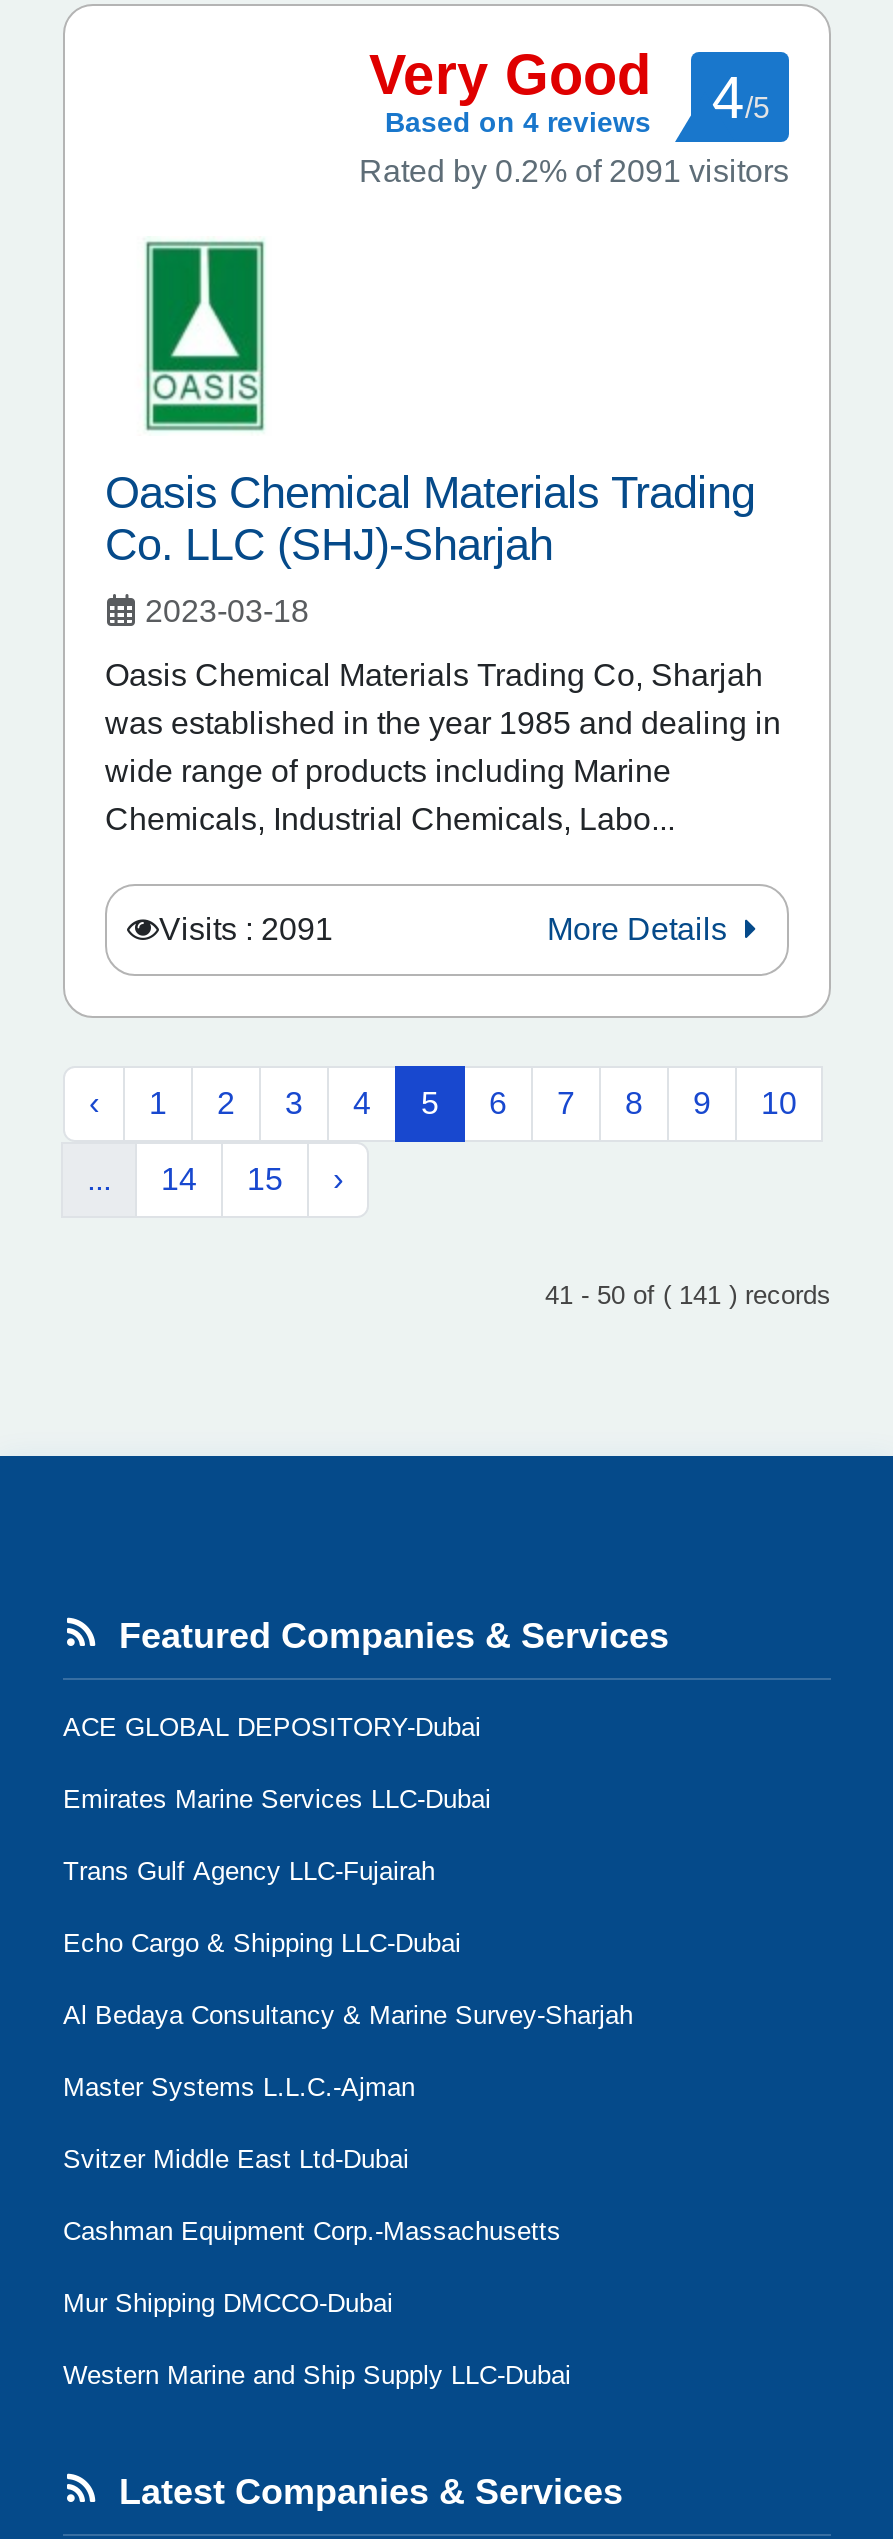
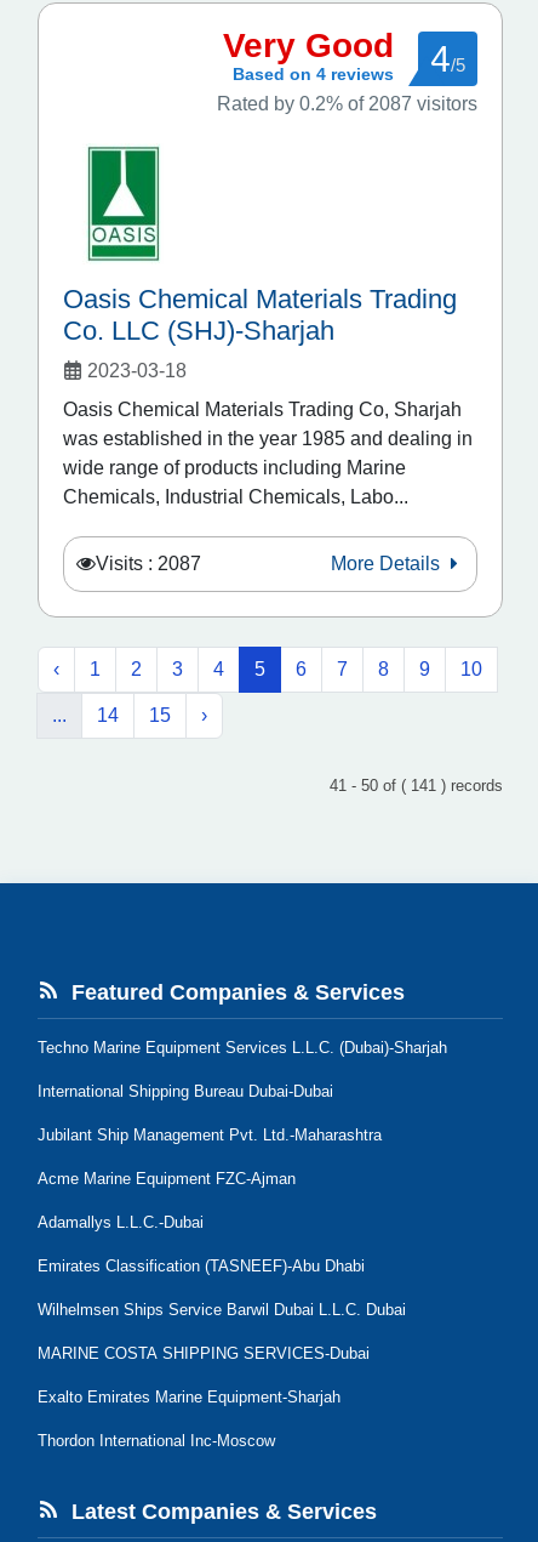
[359,154,789,188] Rated by 0.2% of 2091 visitors -> [217,93,477,114] Rated by 0.2% of 2087 visitors
[159,912,333,946] Visits : 2091 -> [96,553,201,574] Visits : 2087
[63,1712,481,1742] ACE GLOBAL DEPOSITORY-Dubai -> [38,1039,447,1057] Techno Marine Equipment Services L.L.C. (Dubai)-Sharjah
[63,1784,491,1814] Emirates Marine Services LLC-Dubai -> [38,1082,333,1100] International Shipping Bureau Dubai-Dubai
[63,1856,435,1886] Trans Gulf Agency LLC-Fujairah -> [38,1126,382,1144] Jubilant Ship Management Pvt. Ltd.-Maharashtra
[63,1928,461,1958] Echo Cargo & Shipping LLC-Dubai -> [38,1170,296,1188] Acme Marine Equipment FZC-Ajman
[63,2000,633,2030] Al Bedaya Consultancy & Marine Survey-Sharjah -> [38,1213,204,1231] Adamallys L.L.C.-Dubai
[63,2072,415,2102] Master Systems L.L.C.-Ajman -> [38,1257,365,1275] Emirates Classification (TASNEEF)-Abu Dhabi
[63,2144,409,2174] Svitzer Middle East Ltd-Dubai -> [38,1301,406,1319] Wilhelmsen Ships Service Barwil Dubai L.L.C. Dubai
[63,2216,561,2246] Cashman Equipment Corp.-Massachusetts -> [38,1344,370,1362] MARINE COSTA SHIPPING SERVICES-Dubai
[63,2288,393,2318] Mur Shipping DMCCO-Dubai -> [38,1388,340,1406] Exalto Emirates Marine Equipment-Sharjah
[63,2360,571,2390] Western Marine and Ship Supply LLC-Dubai -> [38,1432,275,1450] Thordon International Inc-Moscow

